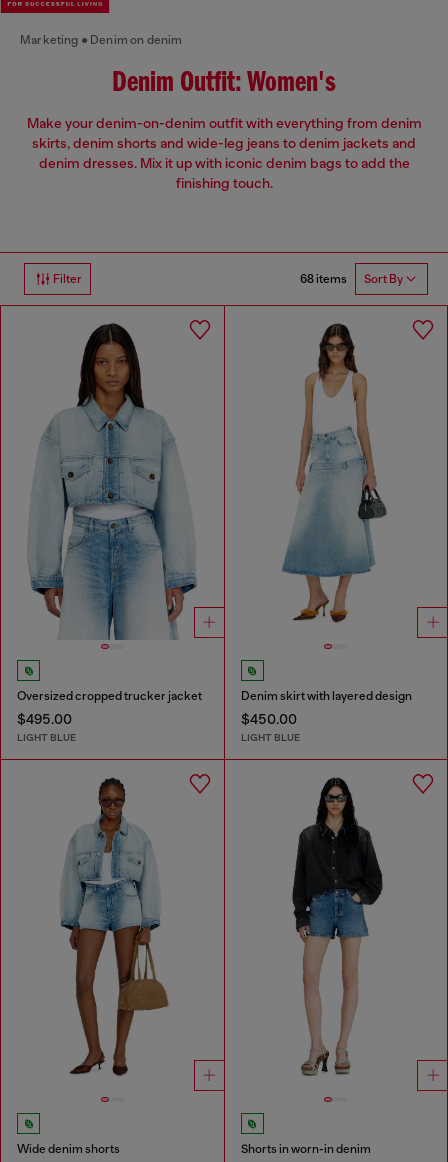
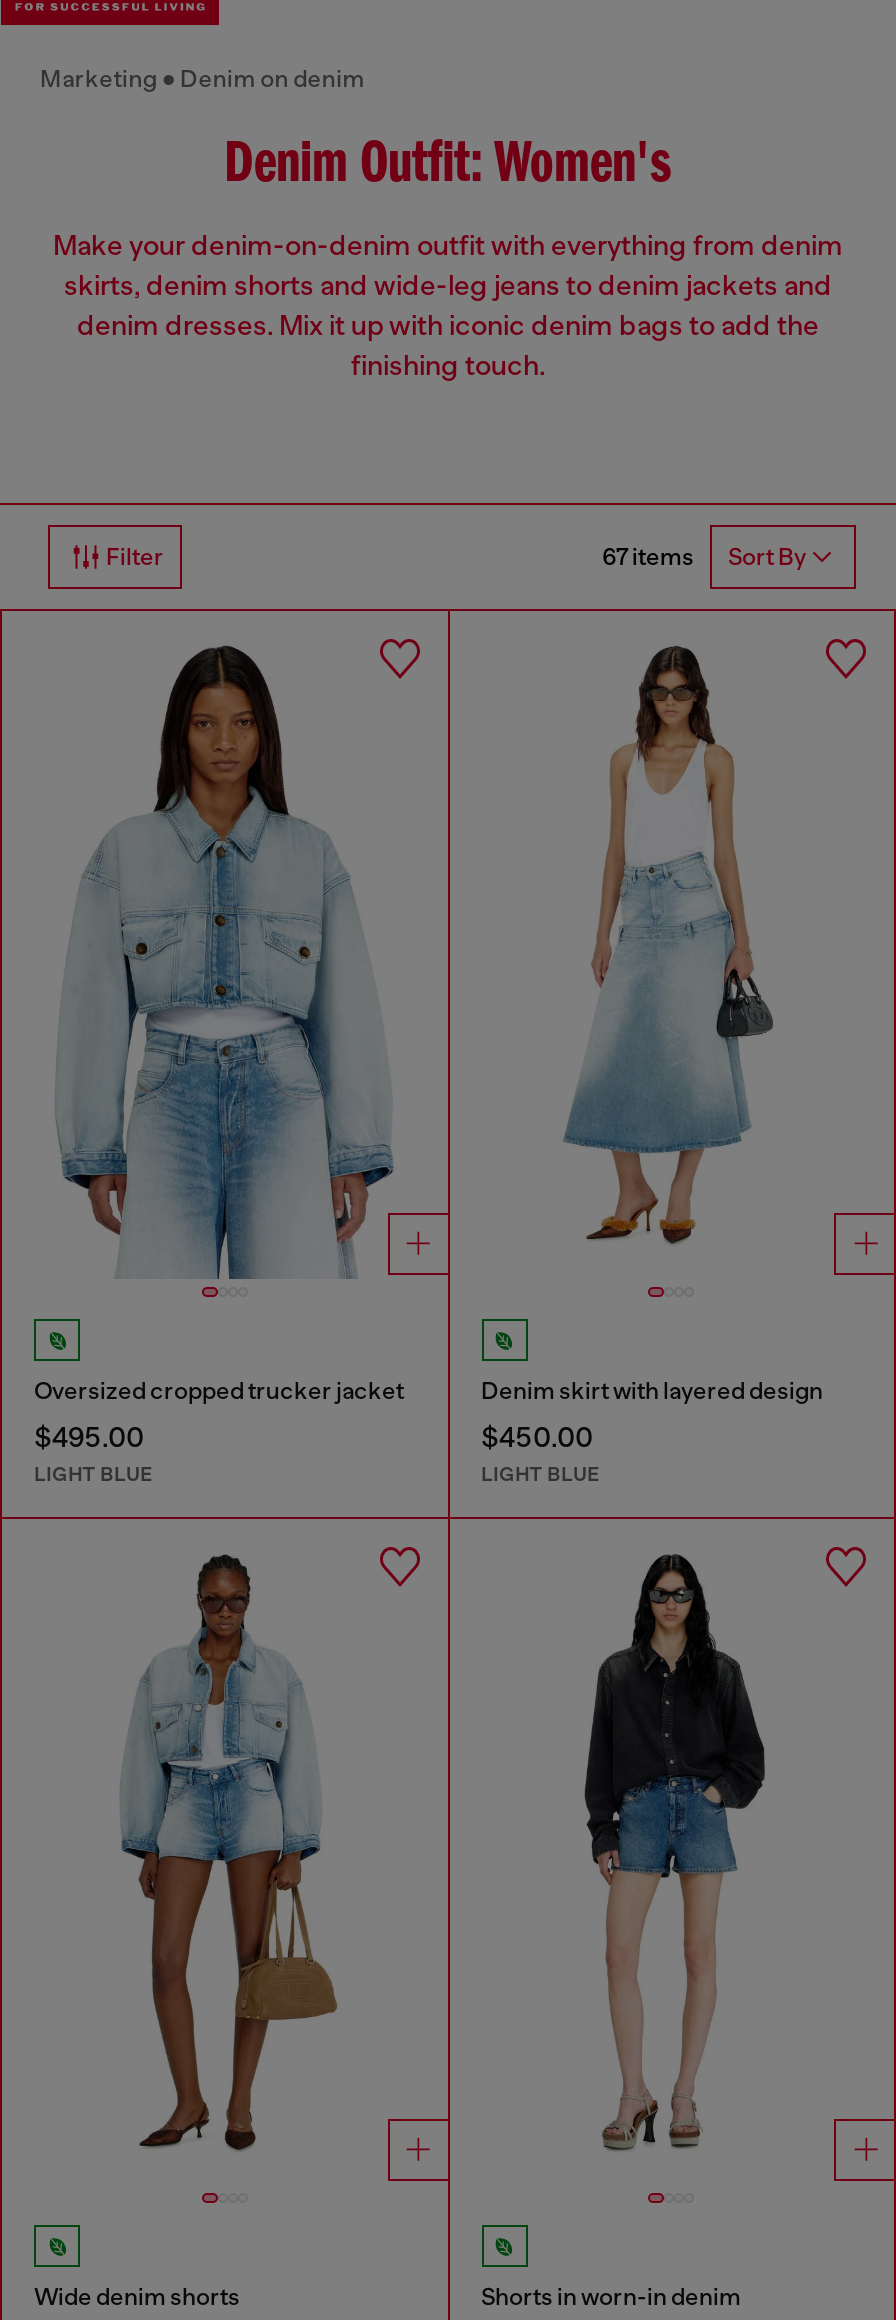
[300,272,403,286] 68 items Sort By -> [602,543,806,572] 67 items Sort By

